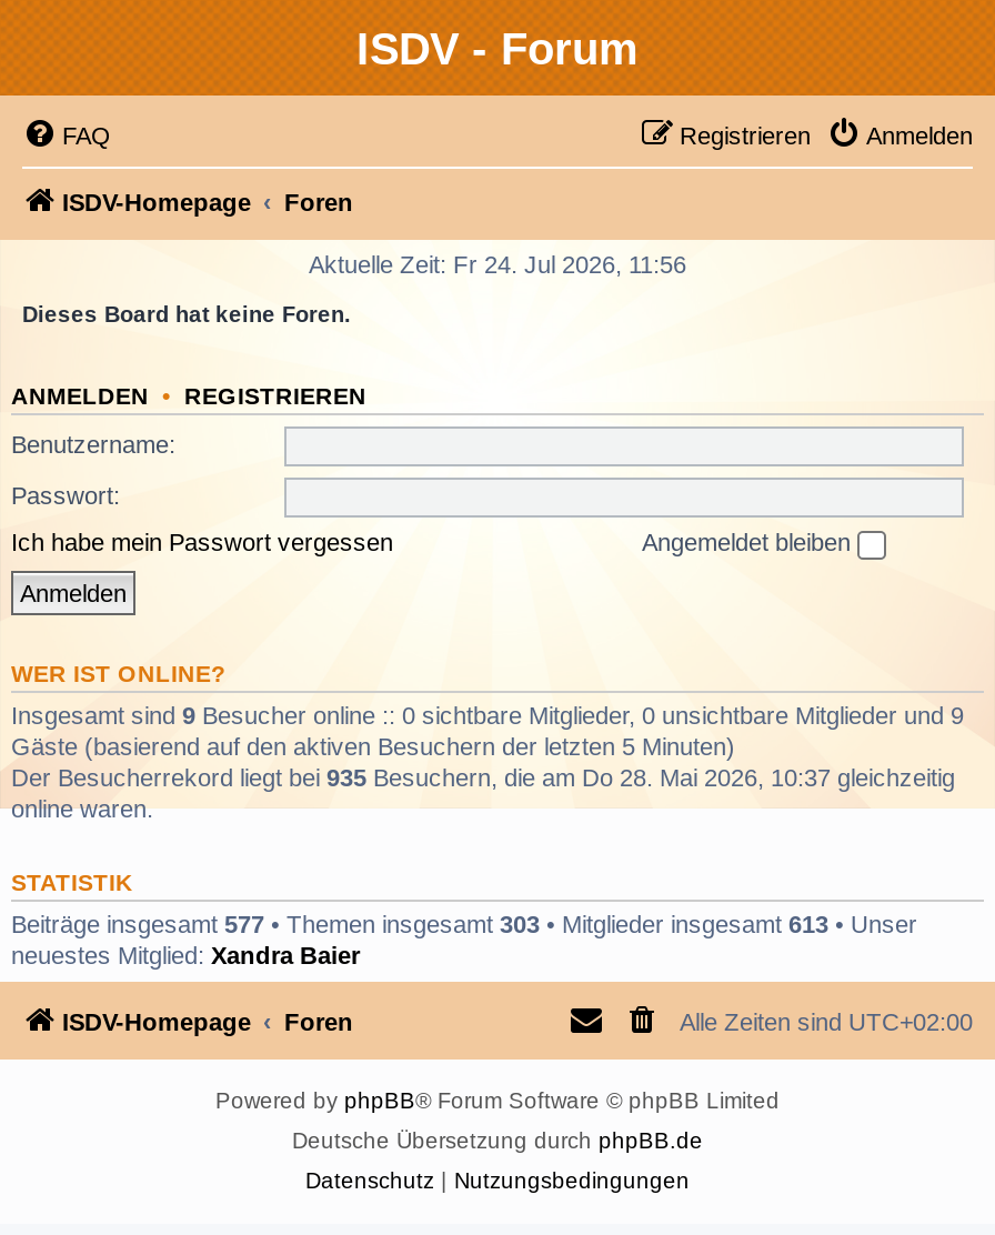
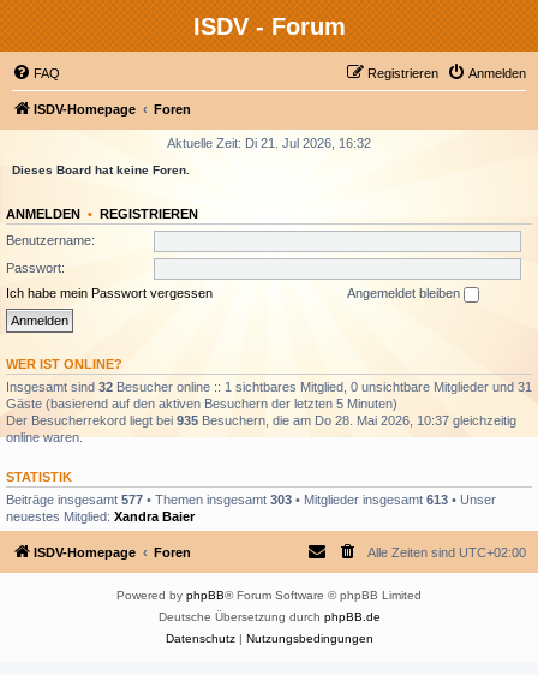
[309,251,686,278] Aktuelle Zeit: Fr 24. Jul 2026, 11:56 -> [167,136,371,150] Aktuelle Zeit: Di 21. Jul 2026, 16:32
[11,701,964,728] Insgesamt sind 9 Besucher online :: 0 sichtbare Mitglieder, 0 unsichtbare Mitglieder und 9 -> [6,379,532,393] Insgesamt sind 32 Besucher online :: 1 sichtbares Mitglied, 0 unsichtbare Mitglieder und 31

